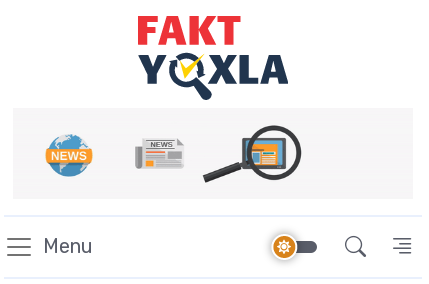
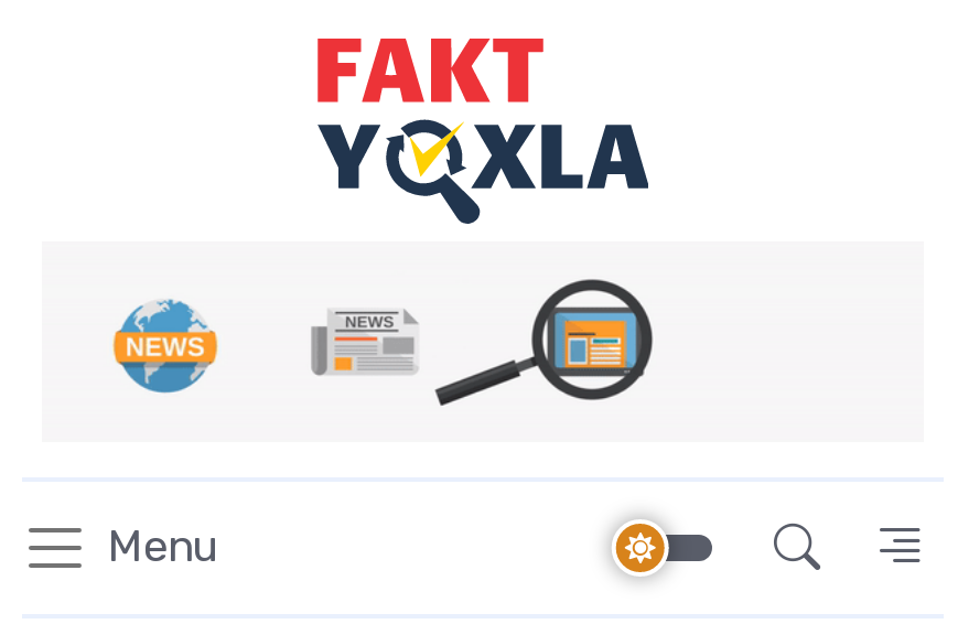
[192,124,302,183] [image] -> [434,277,677,407] [image]

